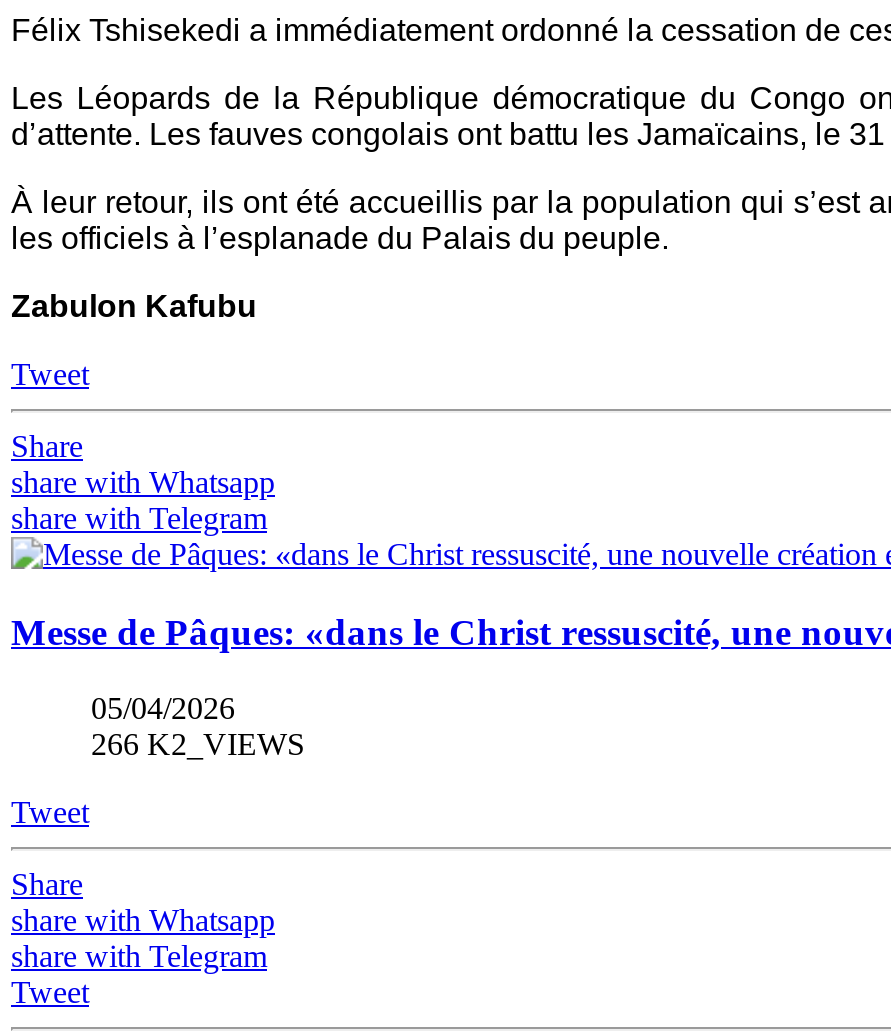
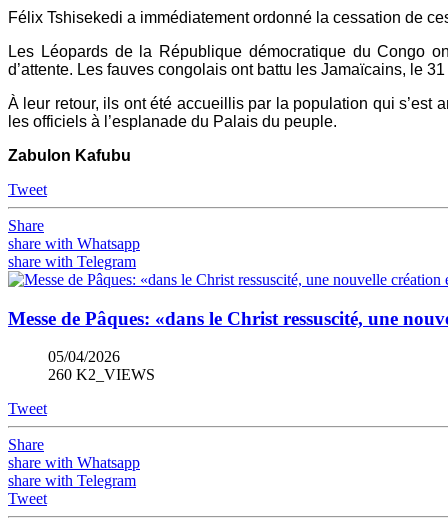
[91,727,305,761] 266 K2_VIEWS -> [48,366,155,383] 260 K2_VIEWS

